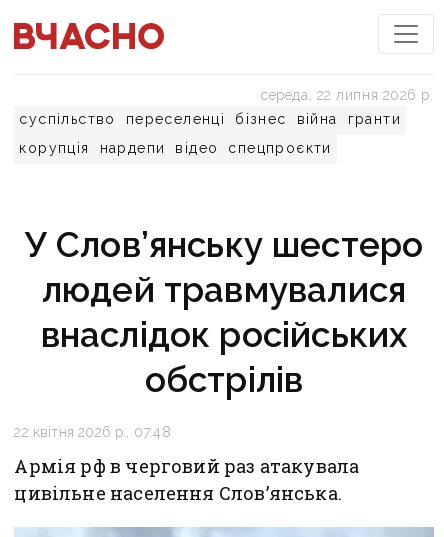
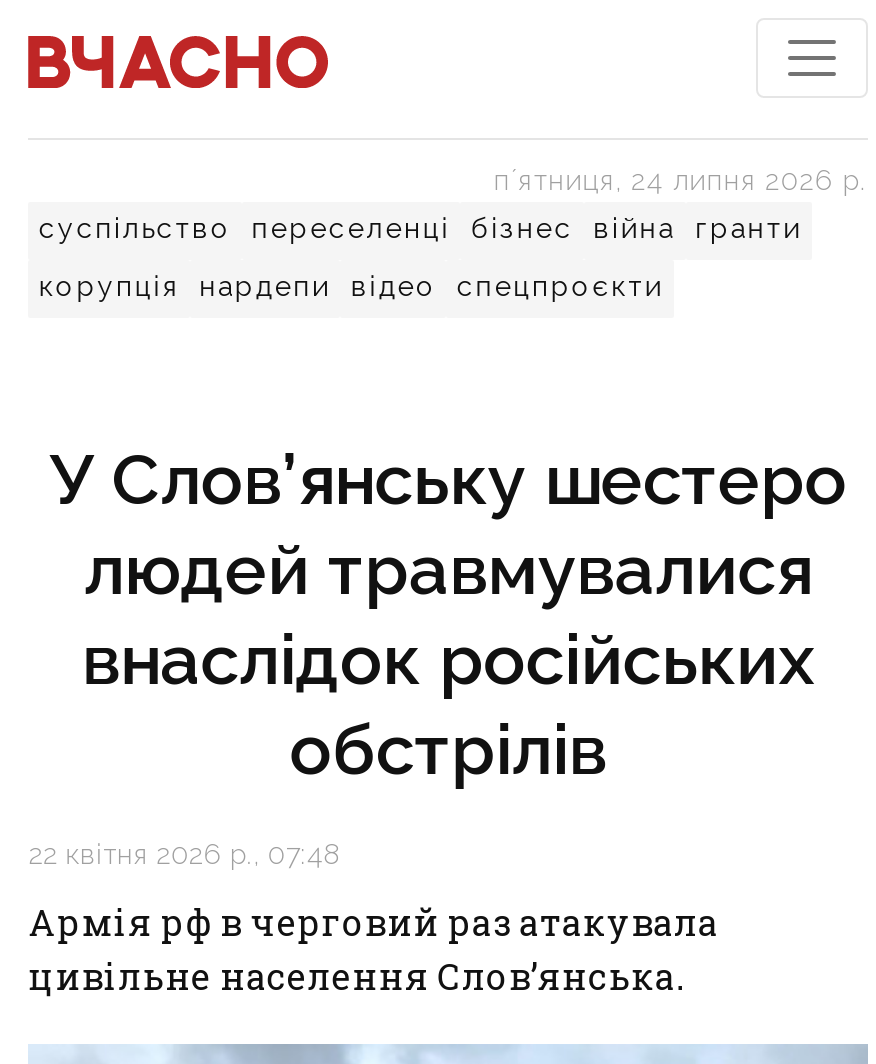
[261,87,434,103] середа, 22 липня 2026 р. -> [494,164,867,196] пʼятниця, 24 липня 2026 р.

